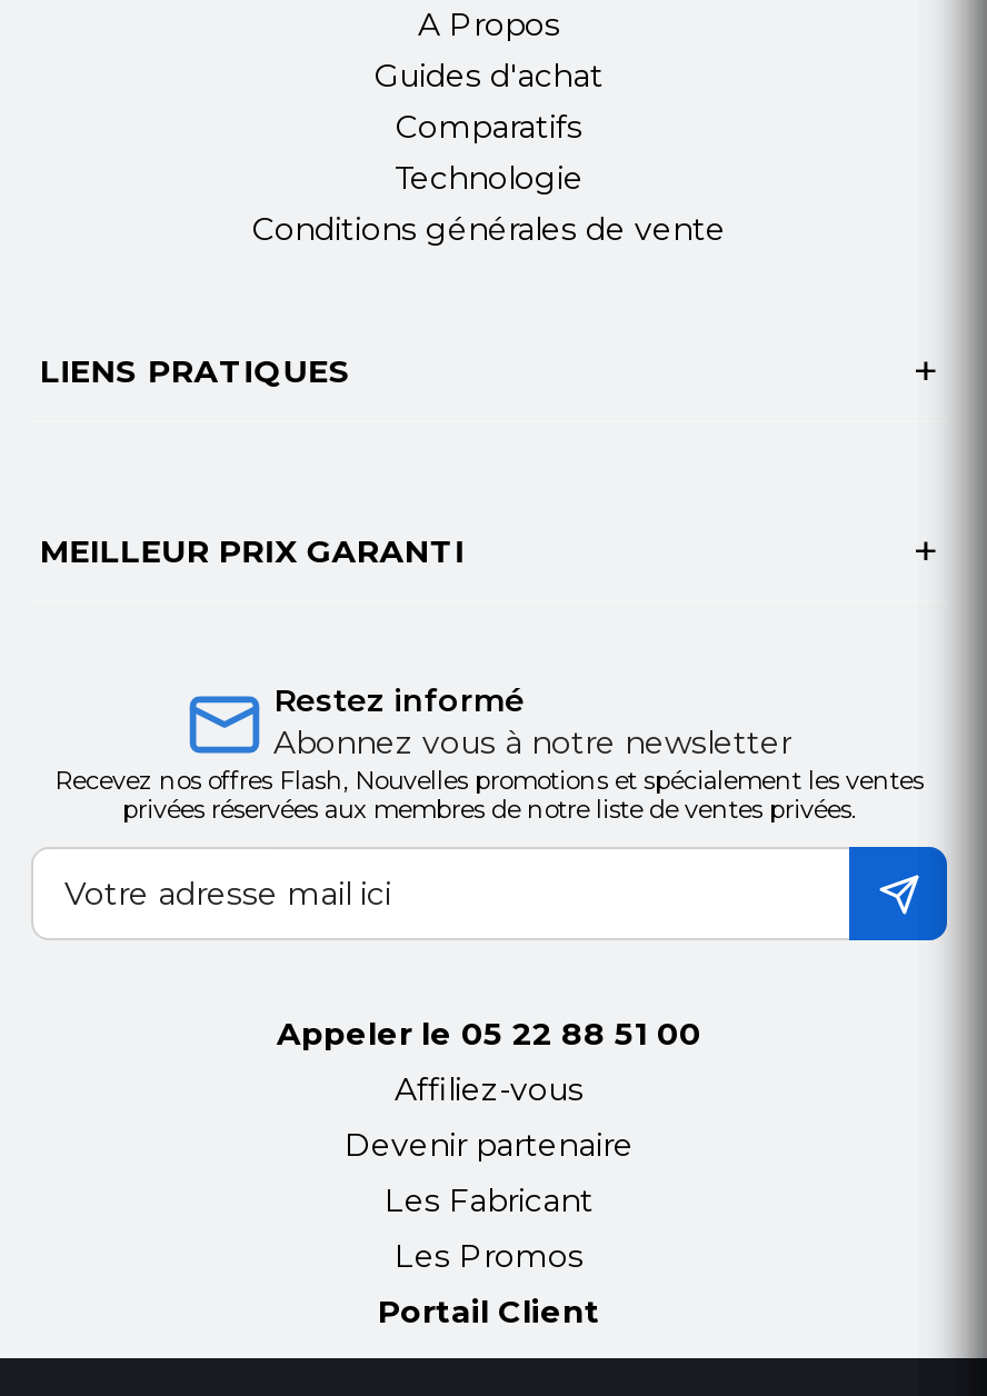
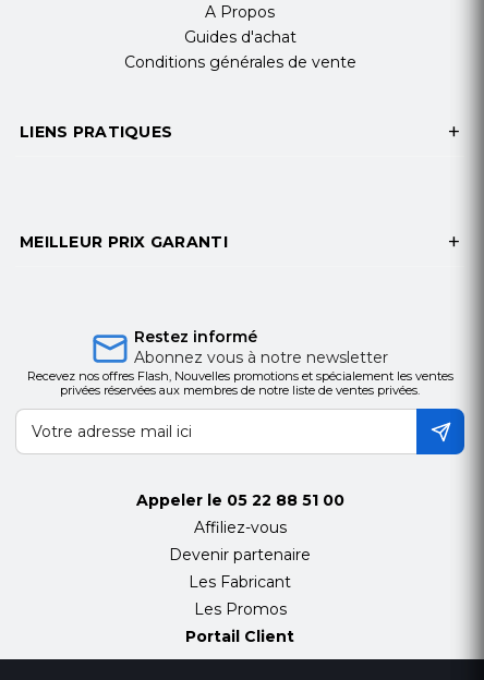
[395,107,584,198] Comparatifs | Technologie -> none
moved [40,209,726,392] -> [20,53,356,142]: Conditions générales de vente | LIENS PRATIQUES
moved [40,532,464,572] -> [20,232,228,252]: MEILLEUR PRIX GARANTI

